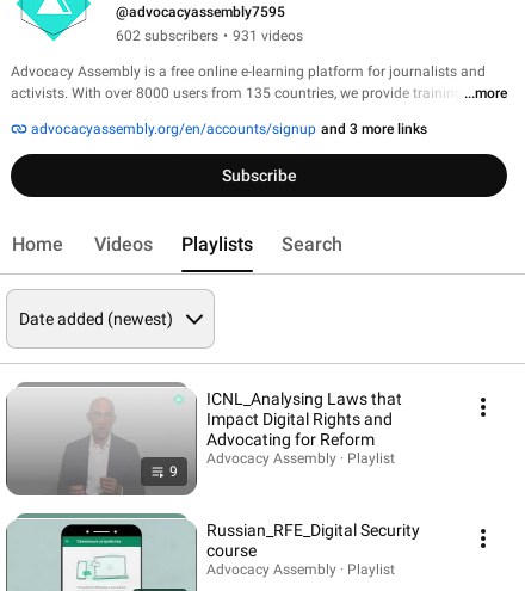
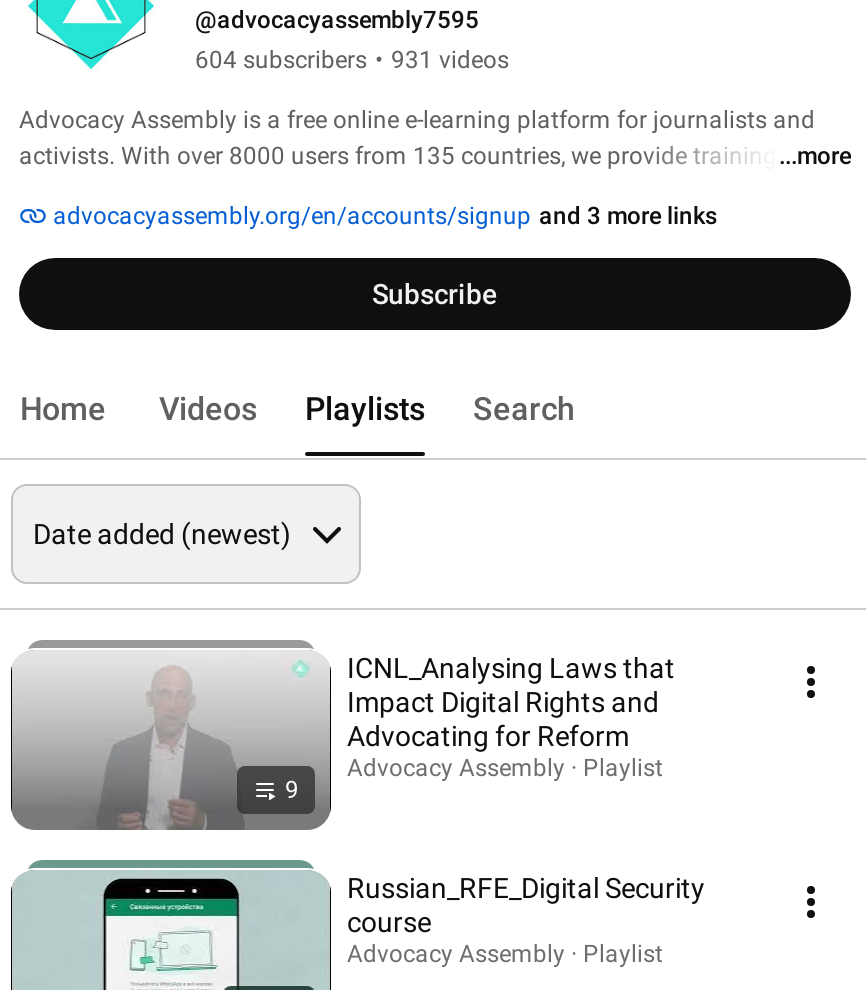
[116,27,303,44] 602 subscribers • 931 videos -> [195,46,509,74] 604 subscribers • 931 videos

